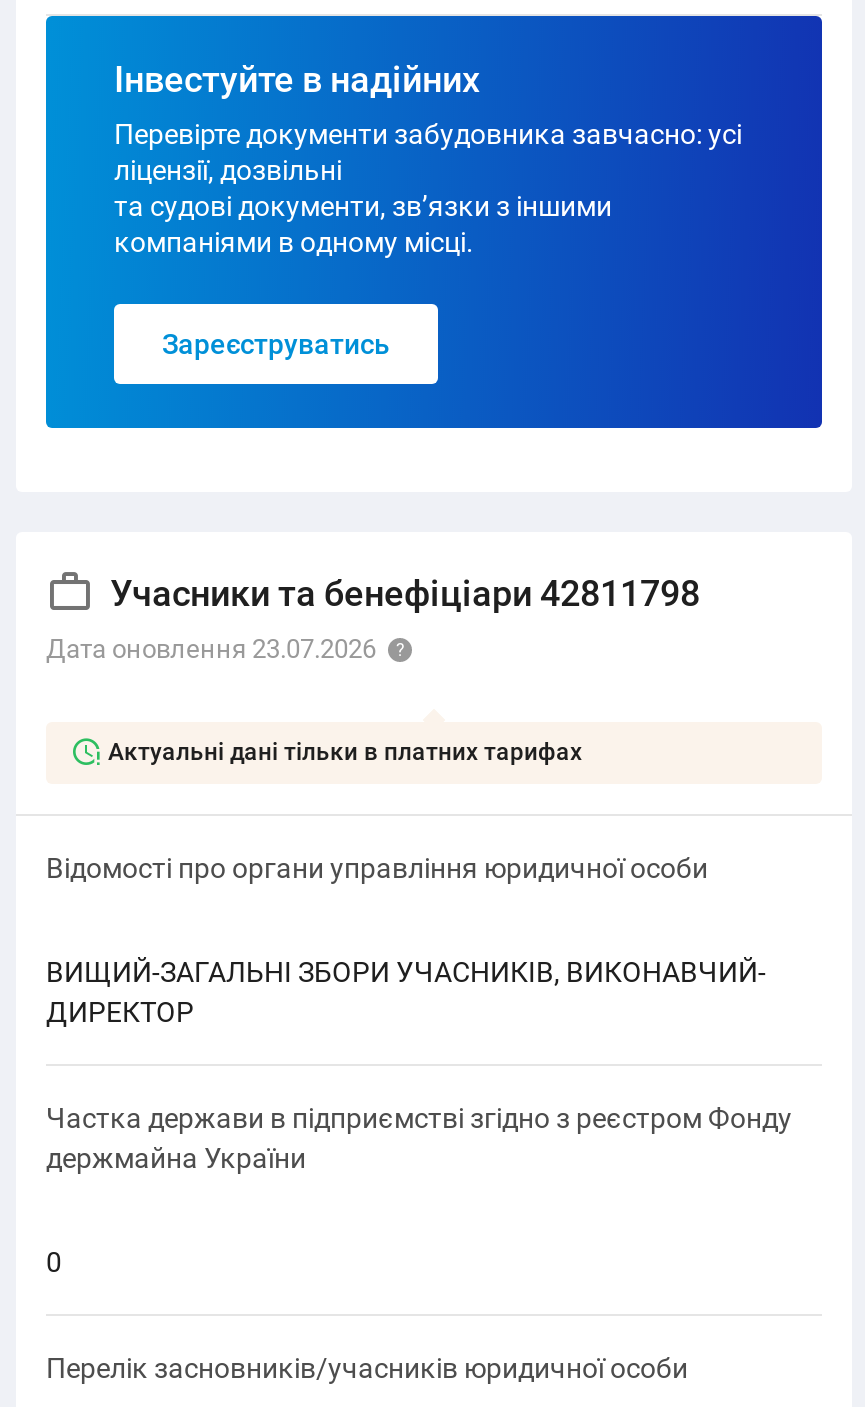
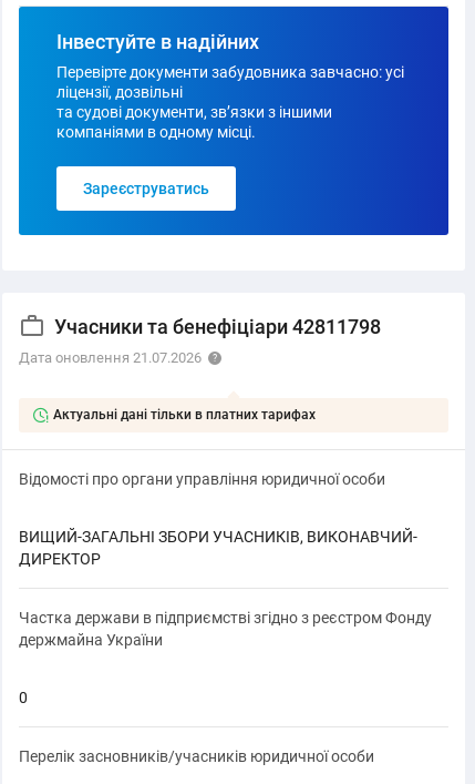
[46,634,376,664] Дата оновлення 23.07.2026 -> [19,349,202,366] Дата оновлення 21.07.2026

